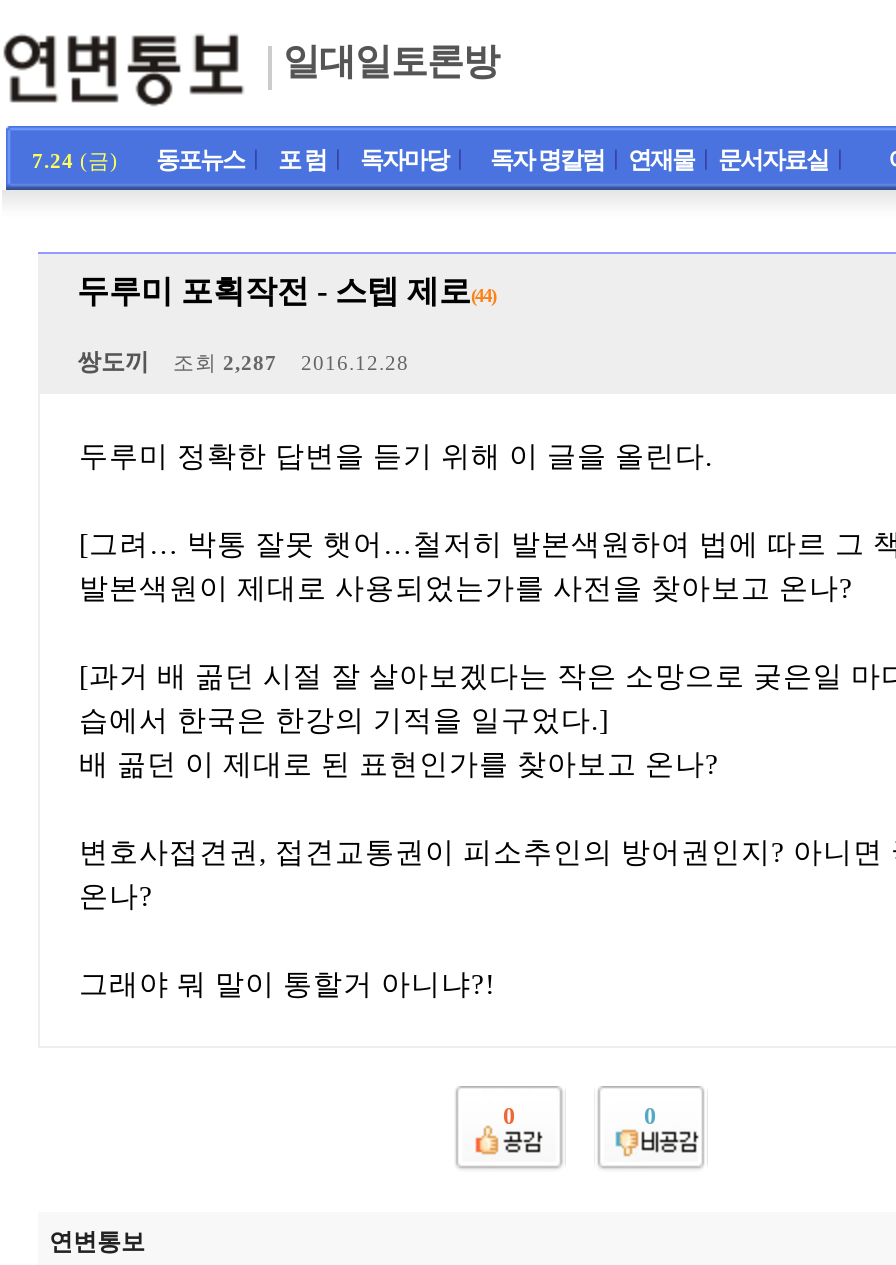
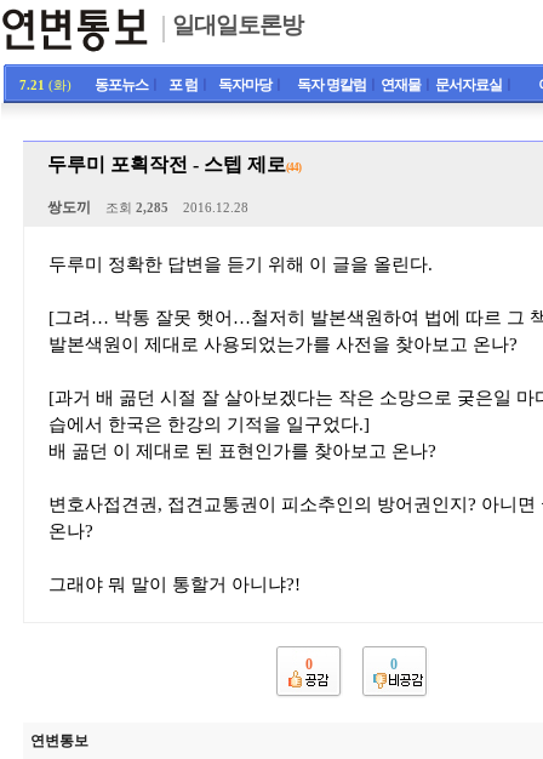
[32,150,118,172] 7.24 (금) -> [19,79,72,92] 7.21 (화)
[77,348,409,376] 쌍도끼 조회 2,287 2016.12.28 -> [47,199,248,216] 쌍도끼 조회 2,285 2016.12.28

